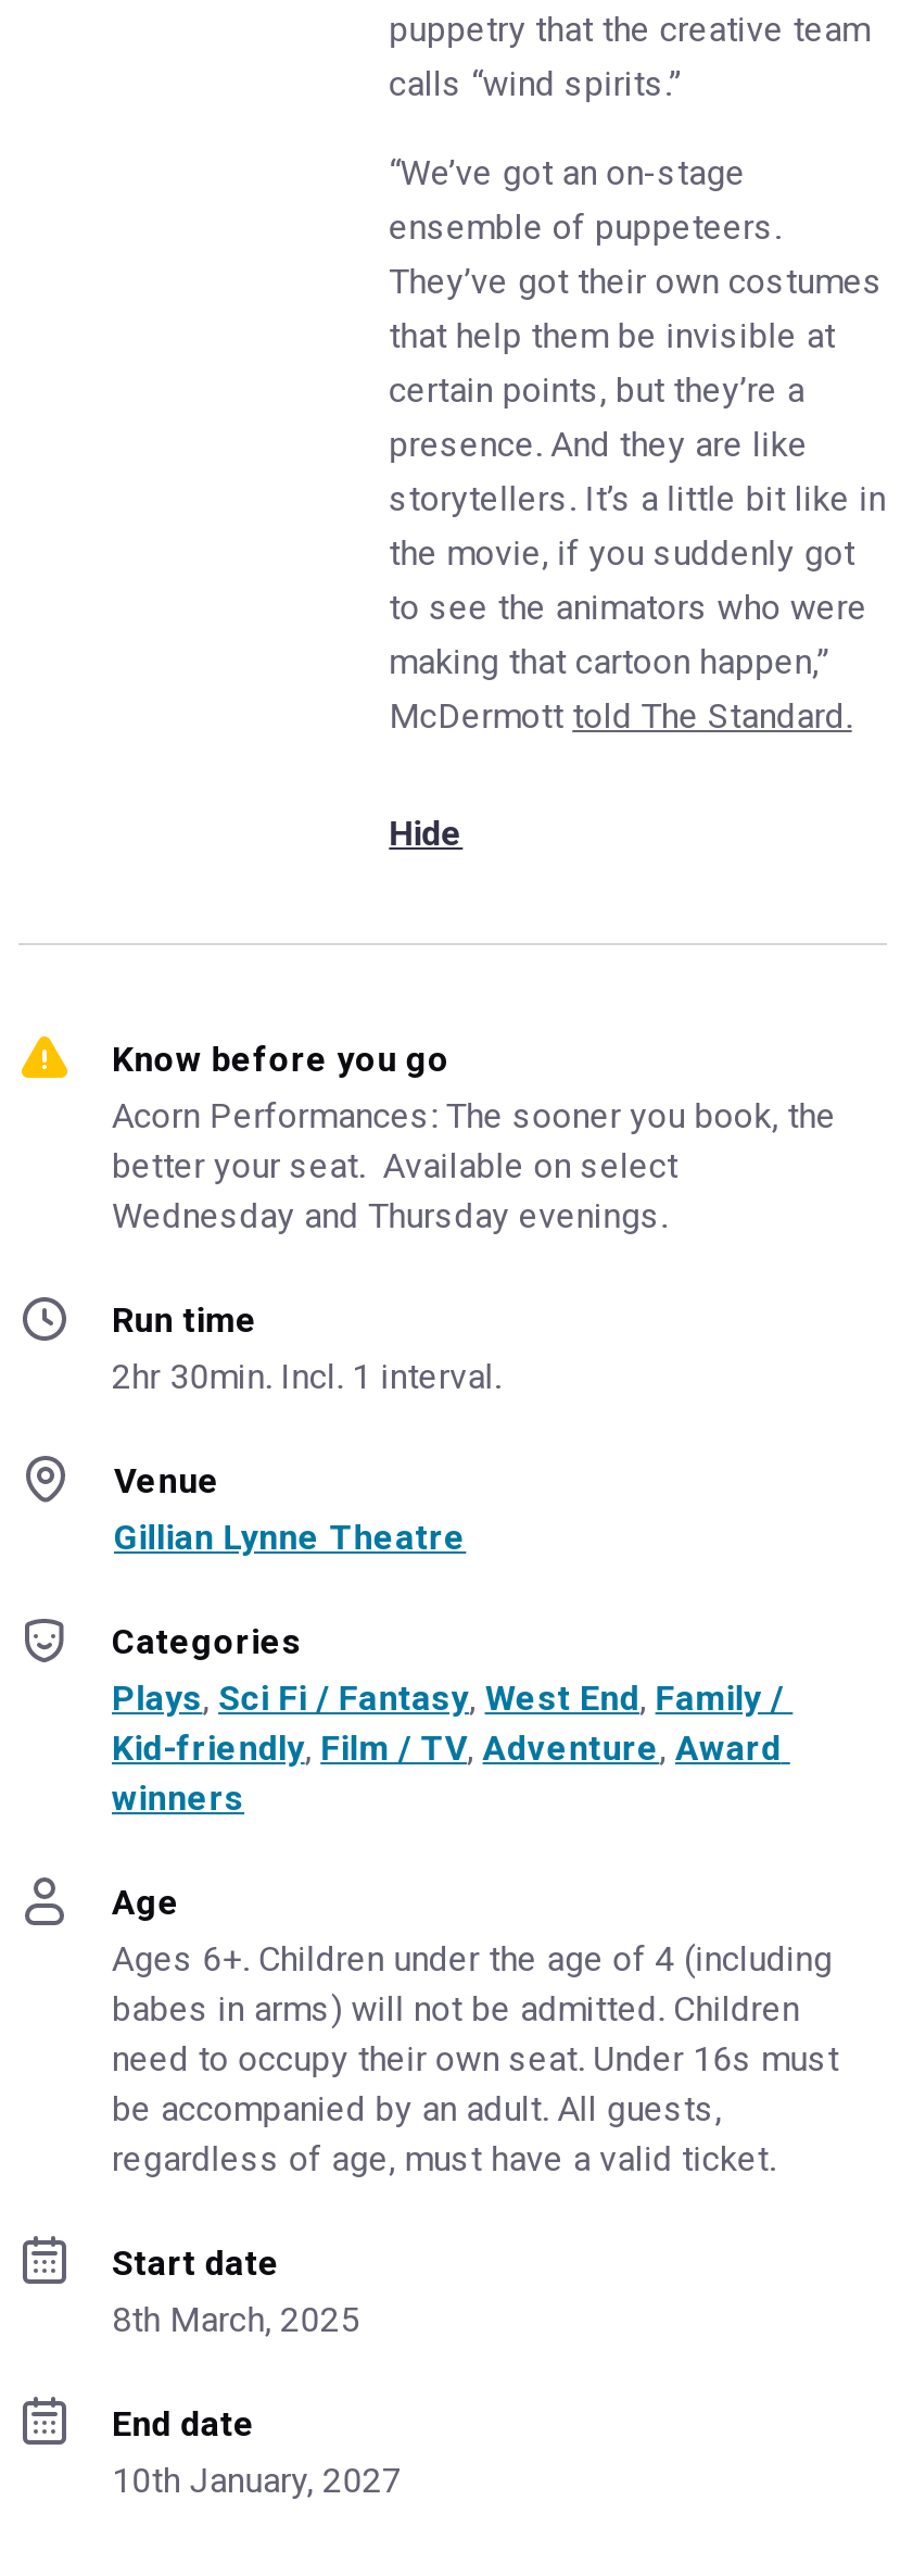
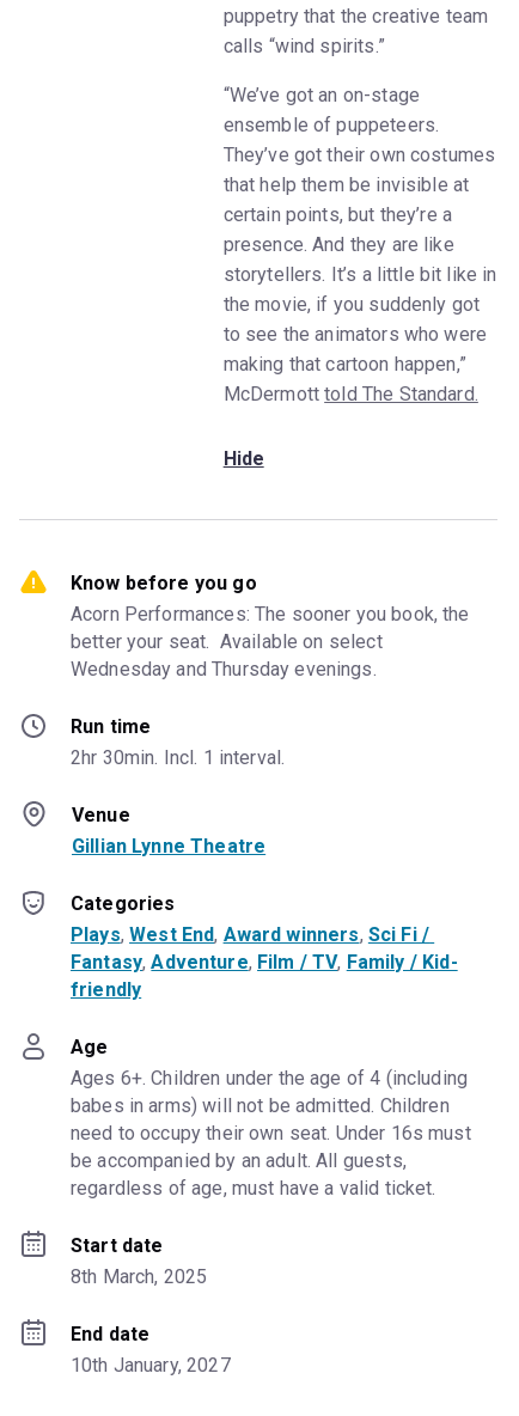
[112,1678,784,1819] Plays, Sci Fi / Fantasy, West End, Family / | Kid-friendly, Film / TV, Adventure, Award | winners -> [71,924,458,1001] Plays, West End, Award winners, Sci Fi / | Fantasy, Adventure, Film / TV, Family / Kid- | friendly

